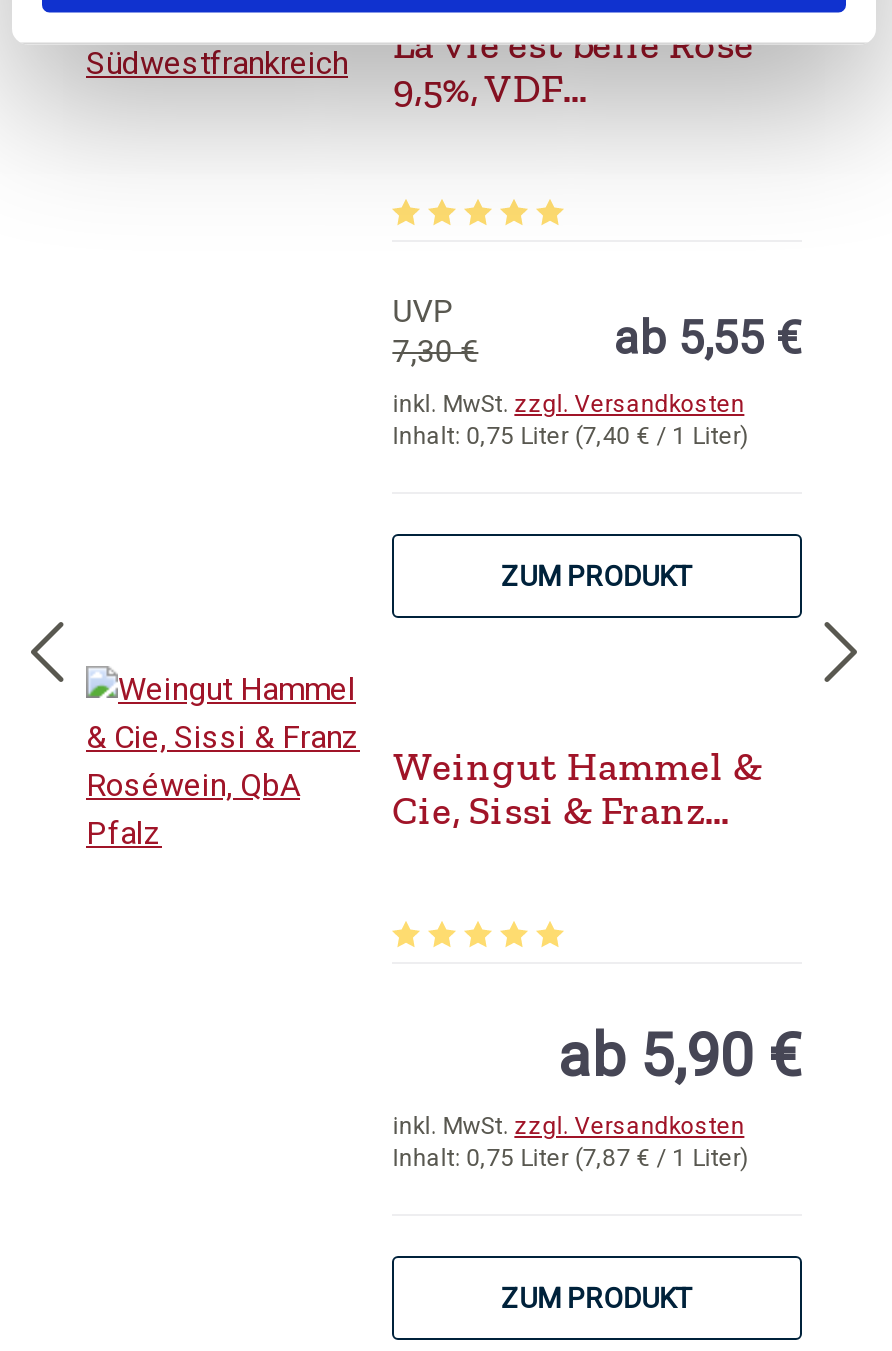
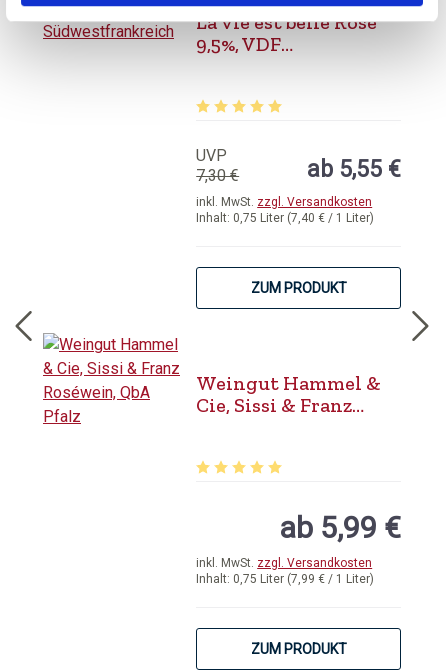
[558,1020,802,1090] ab 5,90 € -> [279,510,401,545] ab 5,99 €
[392,1144,748,1172] Inhalt: 0,75 Liter (7,87 € / 1 Liter) -> [196,572,374,586] Inhalt: 0,75 Liter (7,99 € / 1 Liter)

